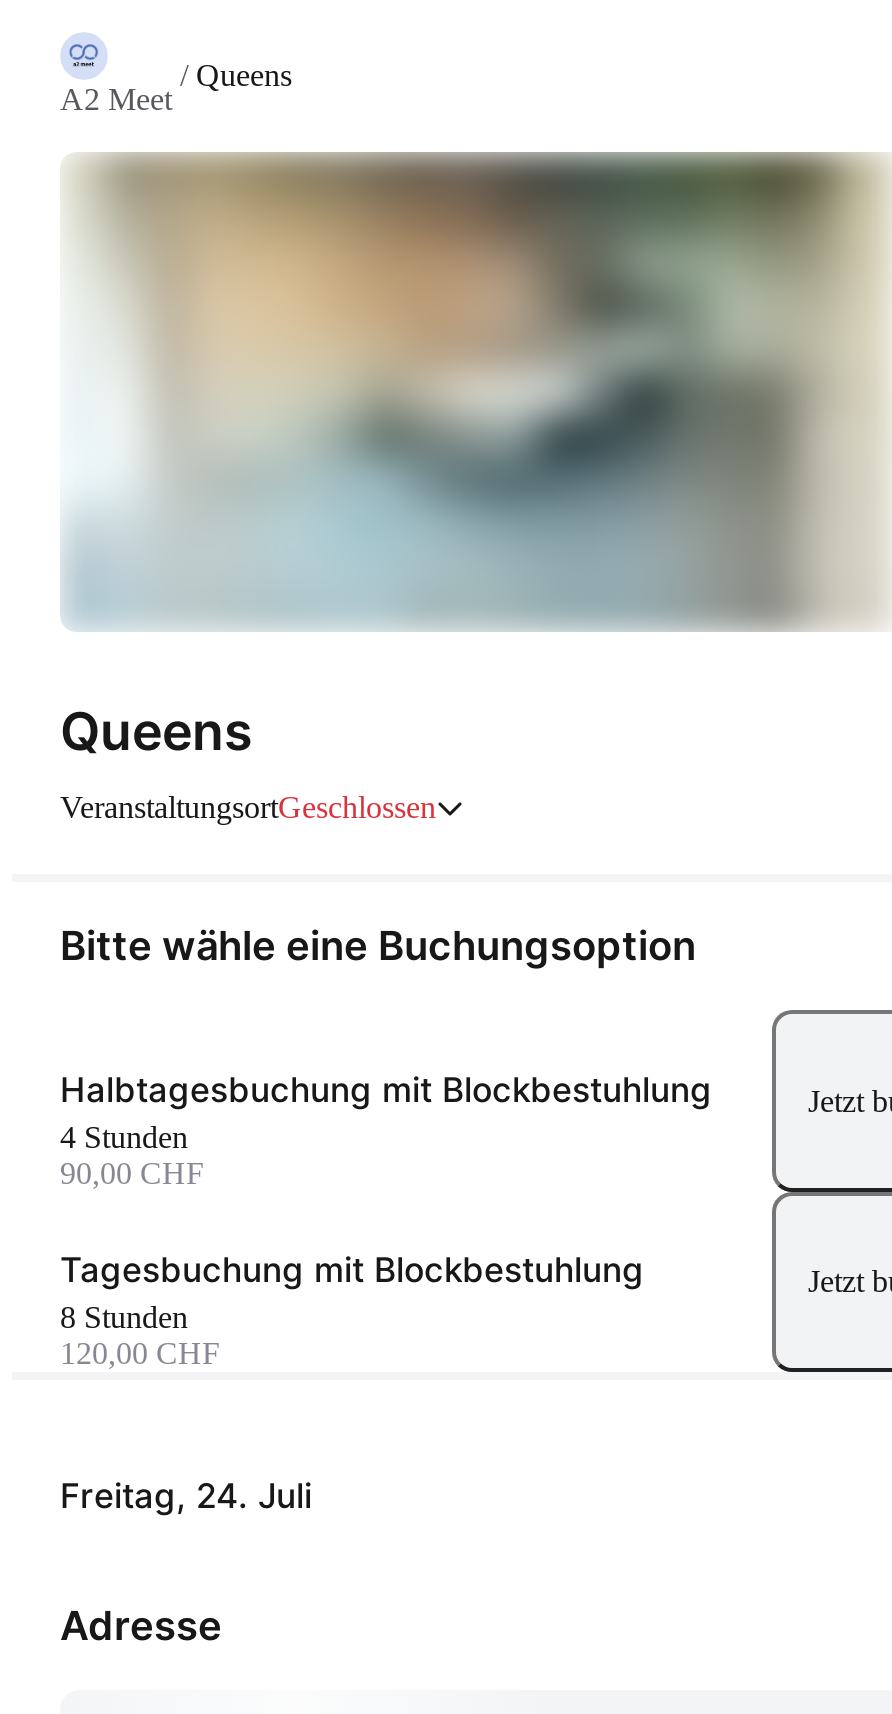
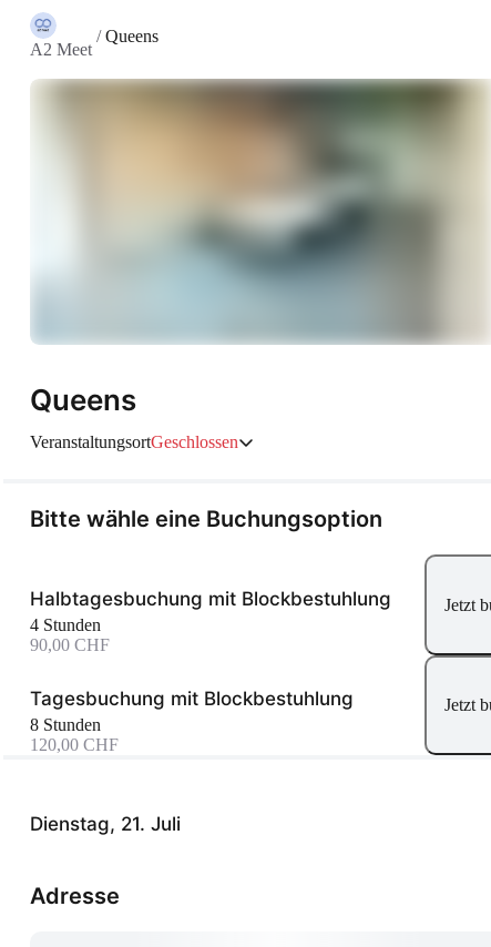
[60,1476,312,1516] Freitag, 24. Juli -> [30,813,181,835] Dienstag, 21. Juli

